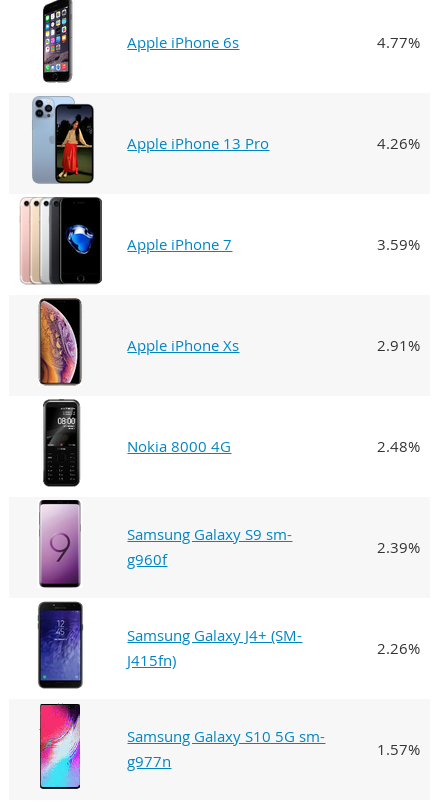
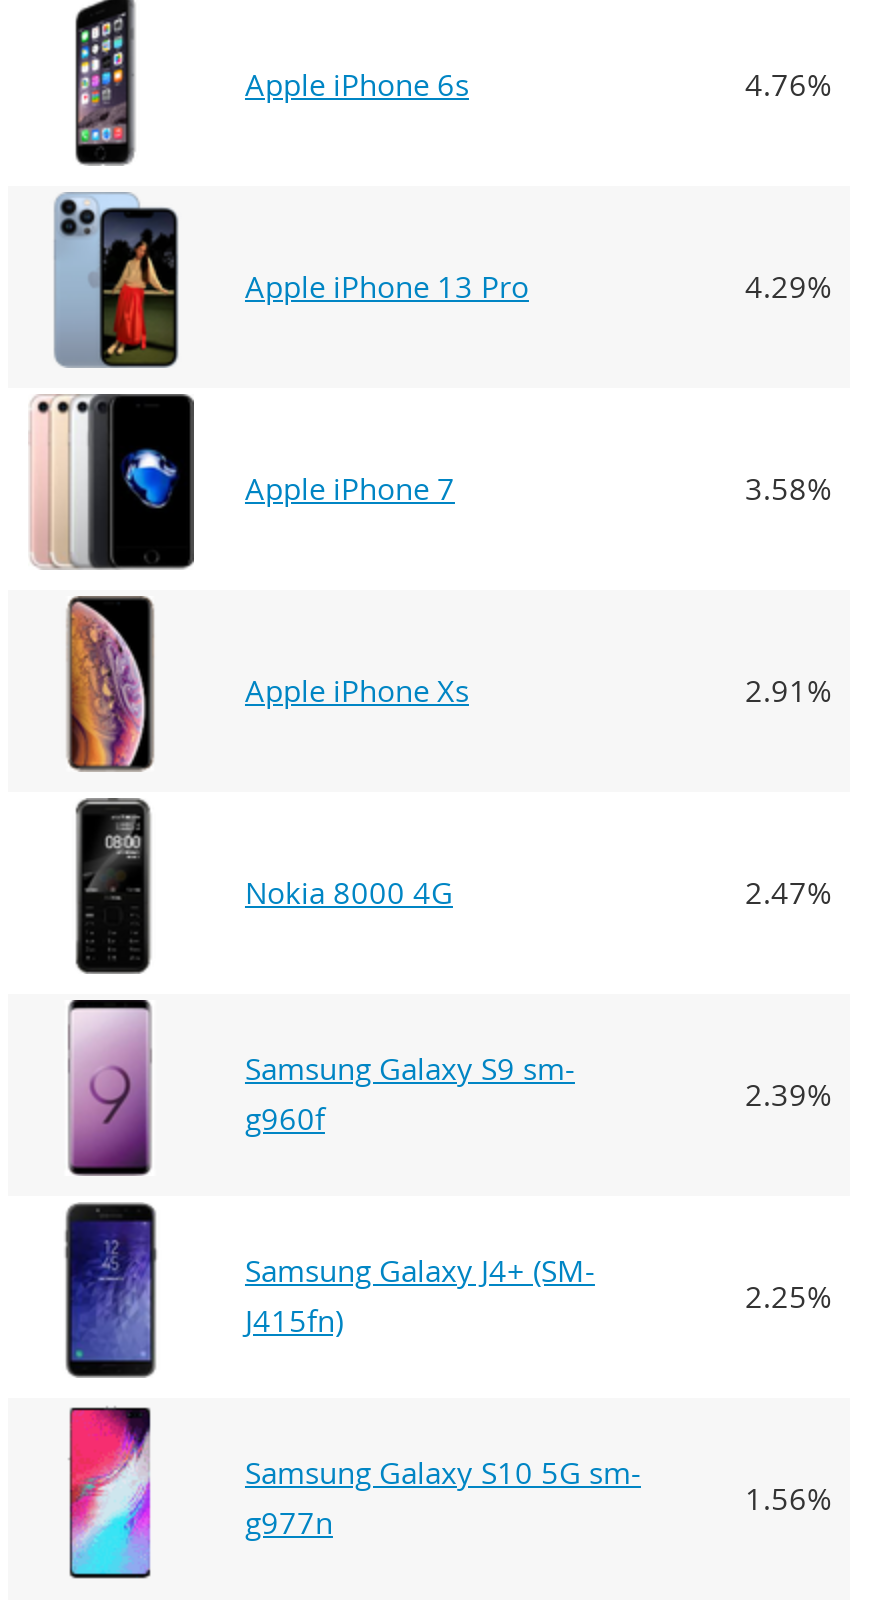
[377,32,420,52] 4.77% -> [745,64,831,104] 4.76%
[377,133,420,153] 4.26% -> [745,266,831,306] 4.29%
[377,234,420,254] 3.59% -> [745,468,831,508] 3.58%
[377,436,420,456] 2.48% -> [745,872,831,912] 2.47%
[377,638,420,658] 2.26% -> [745,1276,831,1316] 2.25%
[377,739,420,759] 1.57% -> [745,1478,831,1518] 1.56%

